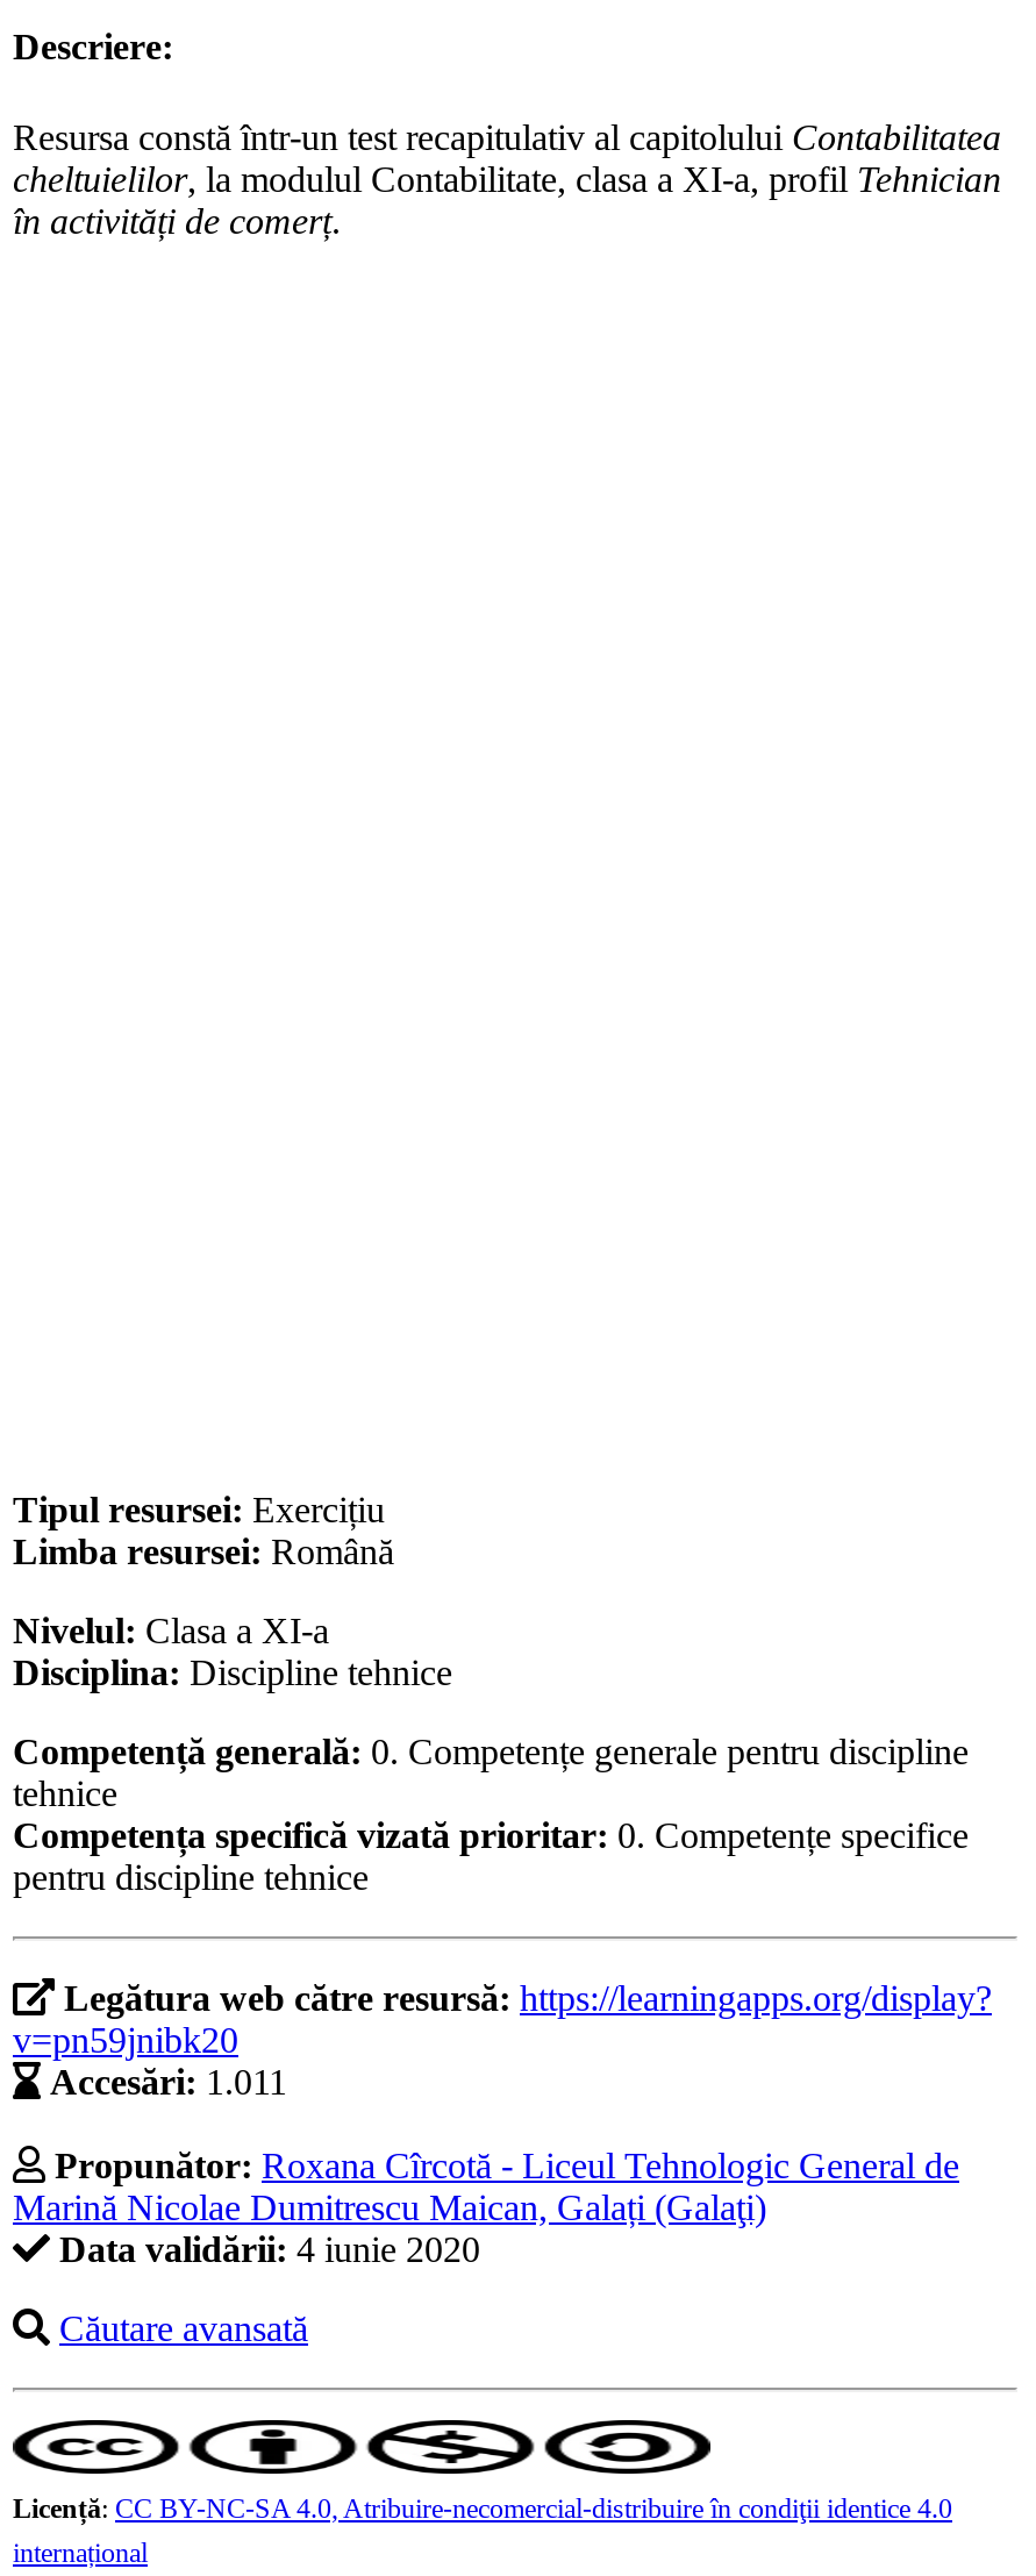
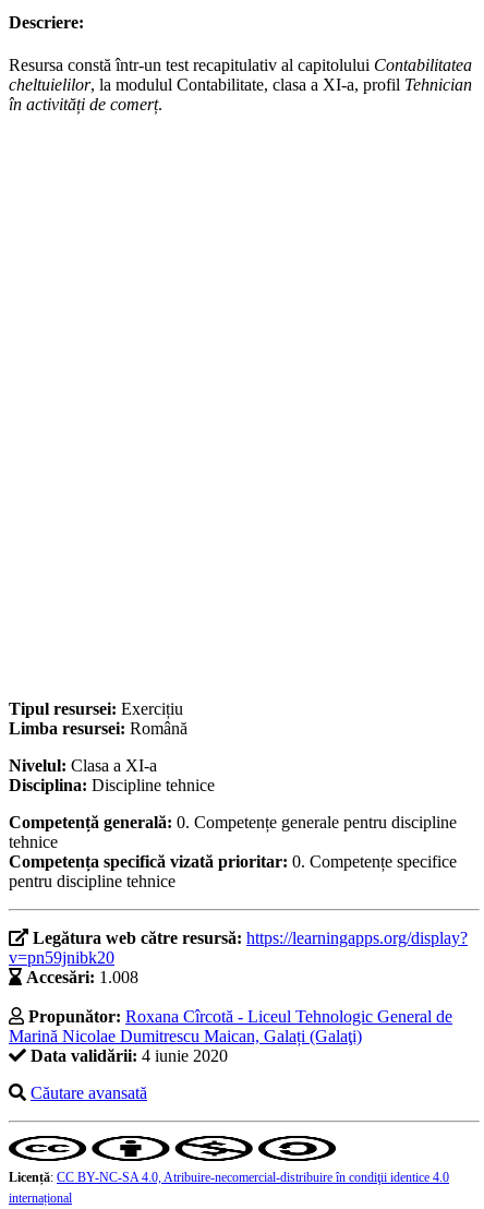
[50,2063,287,2102] Accesări: 1.011 -> [26,968,138,987] Accesări: 1.008

